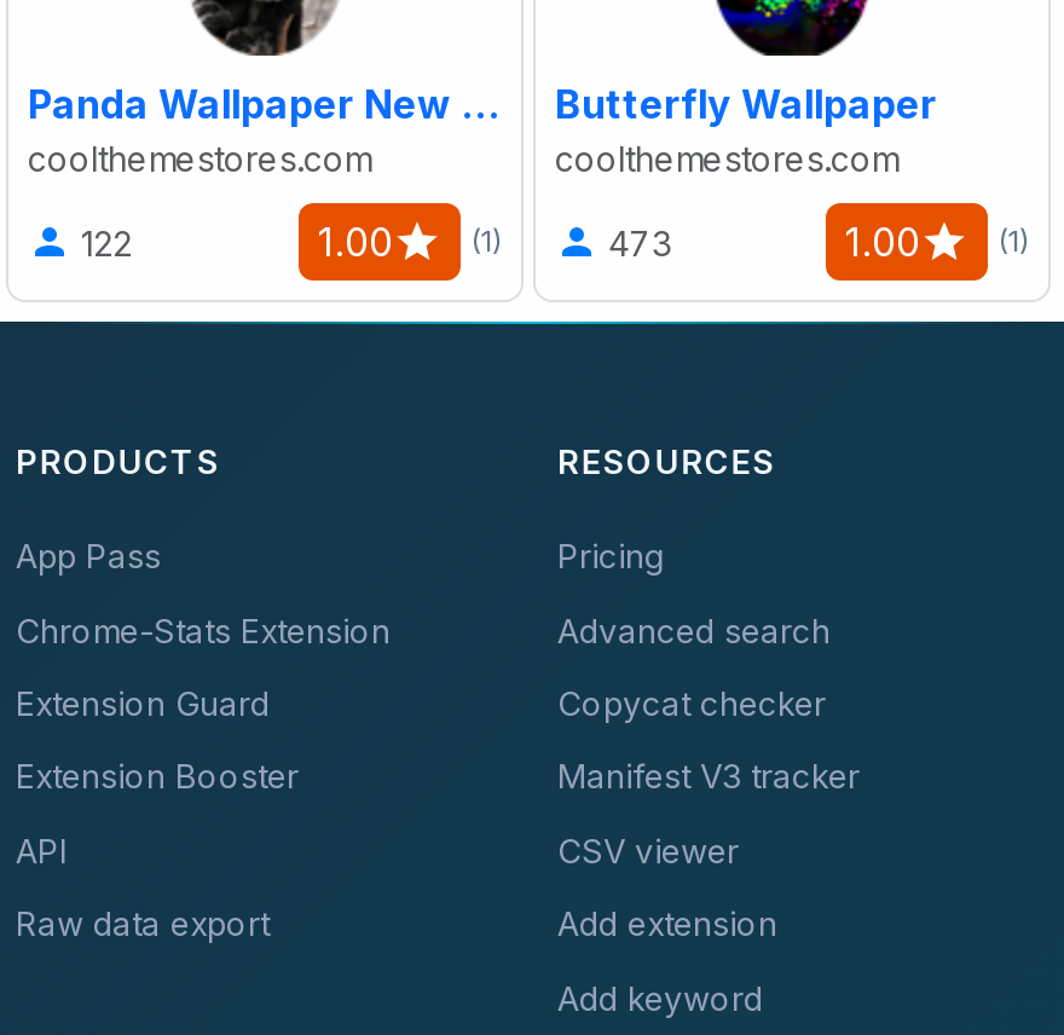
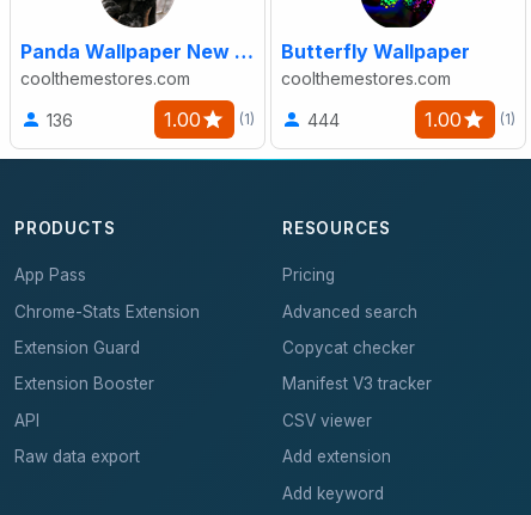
[81,222,132,263] 122 -> [47,110,73,130] 136
[608,222,671,263] 473 -> [307,110,340,130] 444

